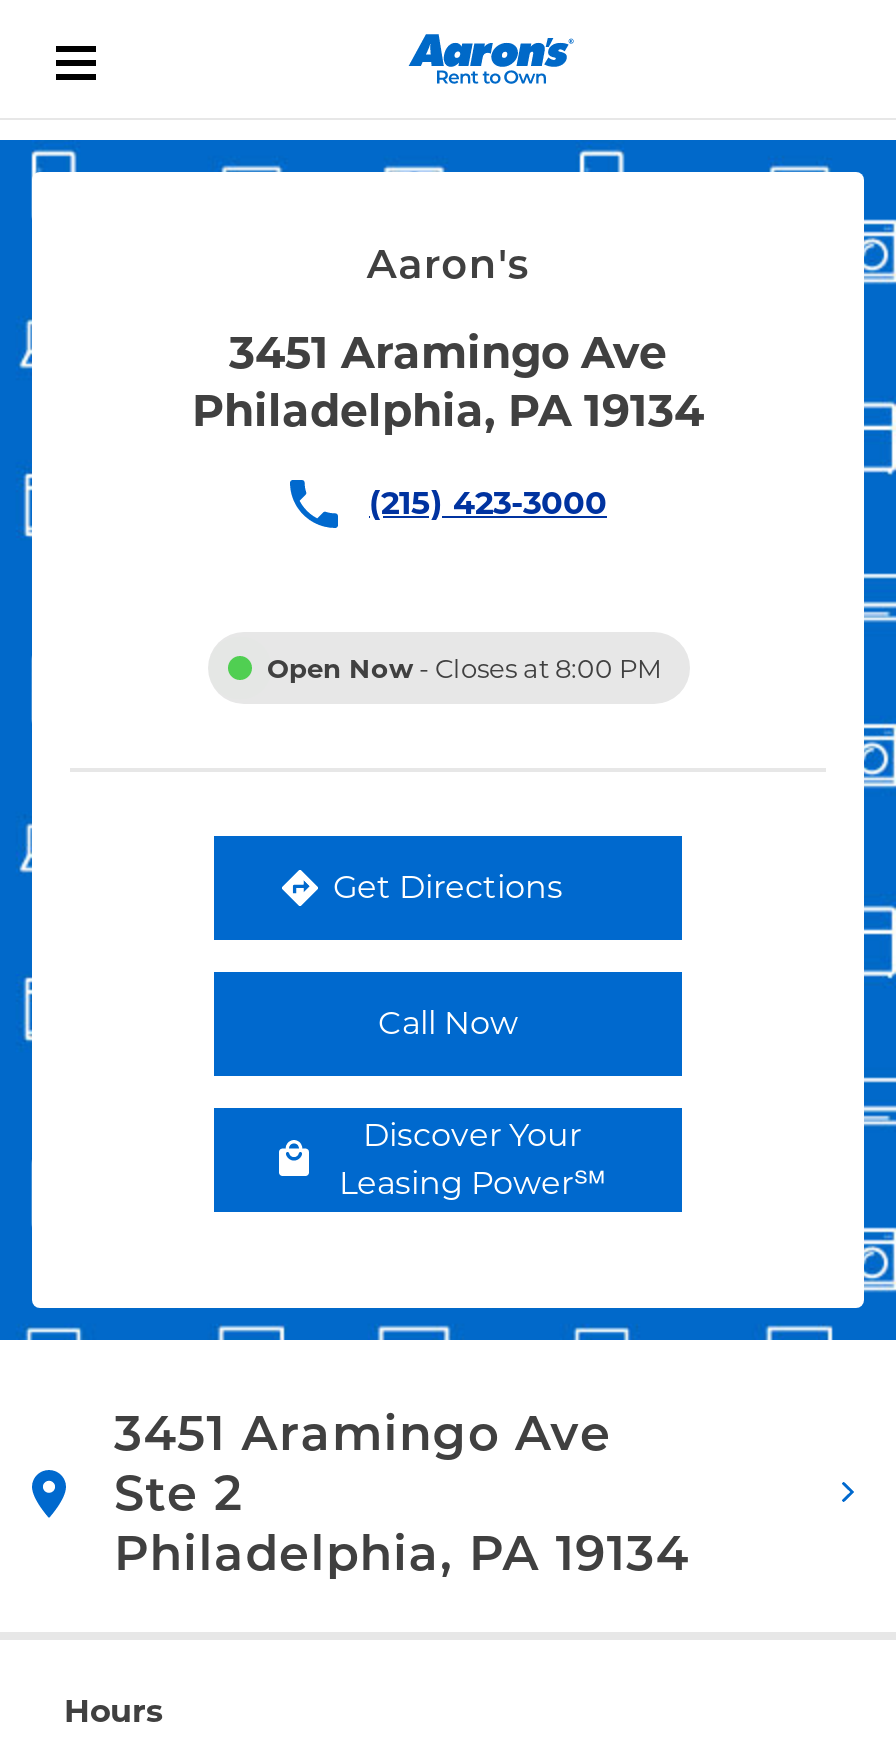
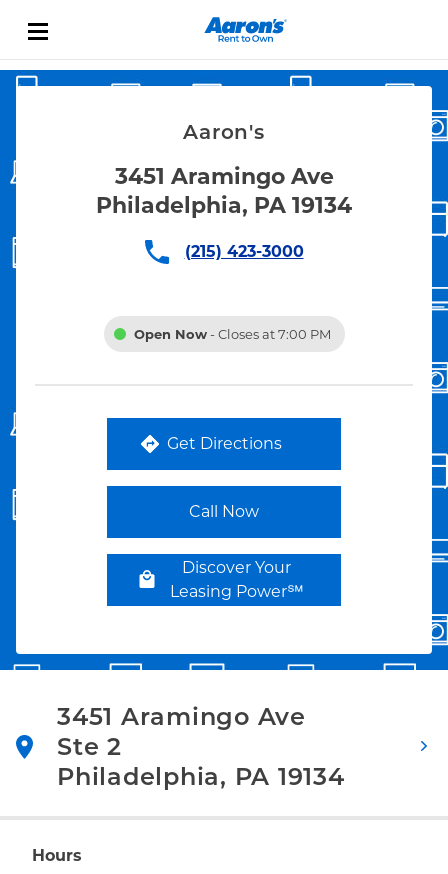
[267,652,661,684] Open Now - Closes at 8:00 PM -> [133,326,330,342] Open Now - Closes at 7:00 PM

